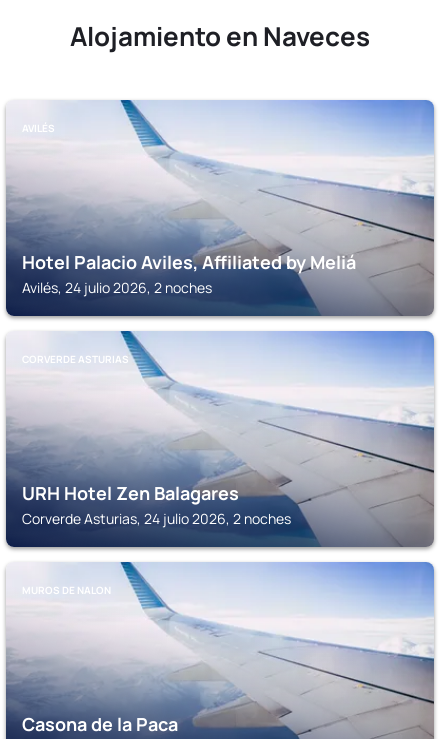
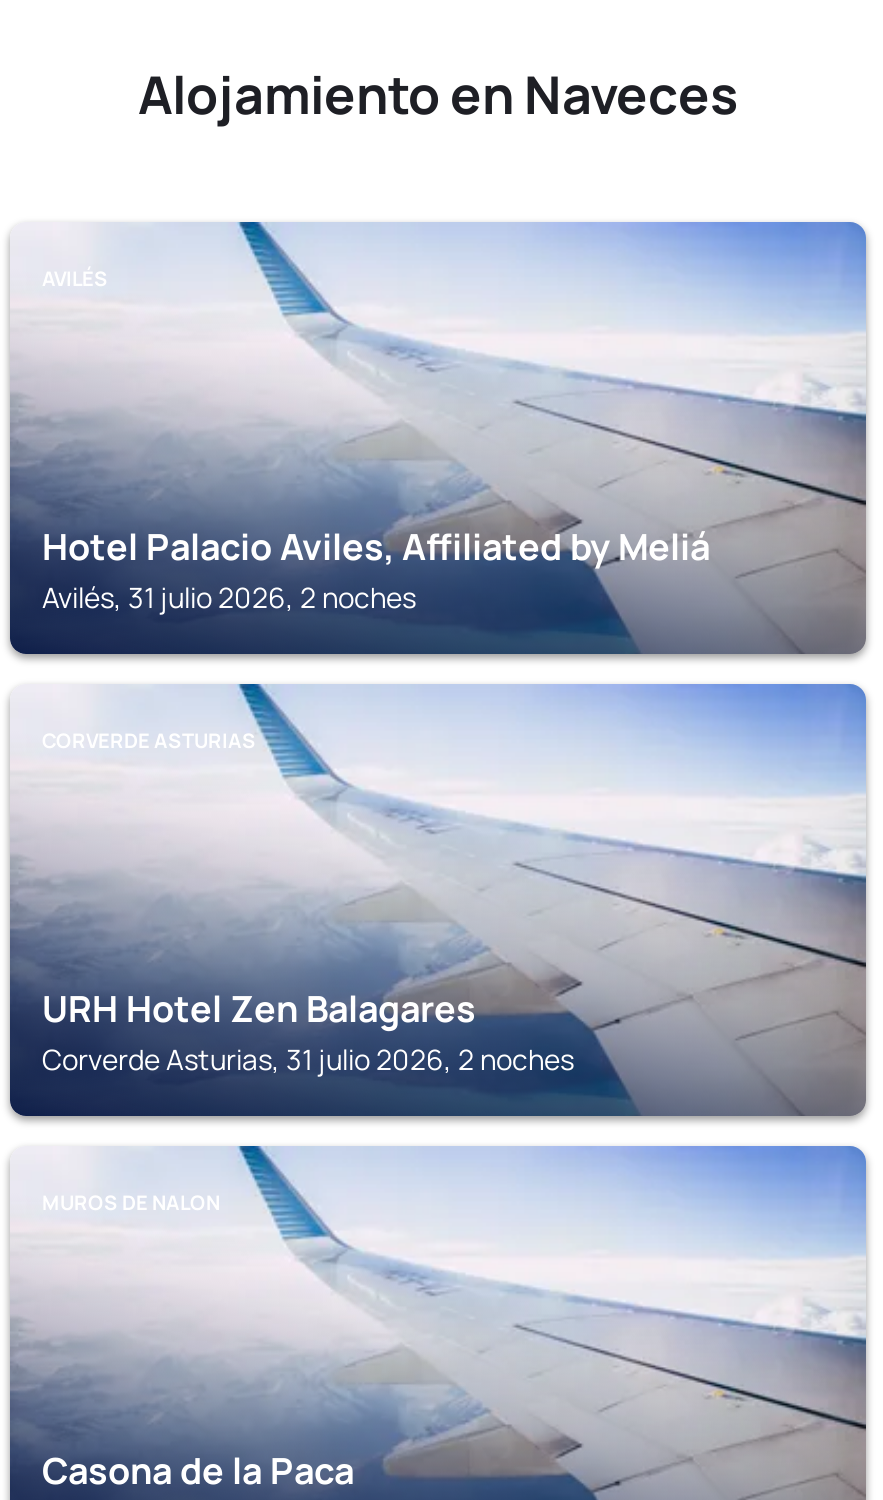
[22,278,212,297] Avilés, 24 julio 2026, 2 noches -> [42,578,416,616] Avilés, 31 julio 2026, 2 noches
[22,509,291,528] Corverde Asturias, 24 julio 2026, 2 noches -> [42,1040,574,1078] Corverde Asturias, 31 julio 2026, 2 noches

